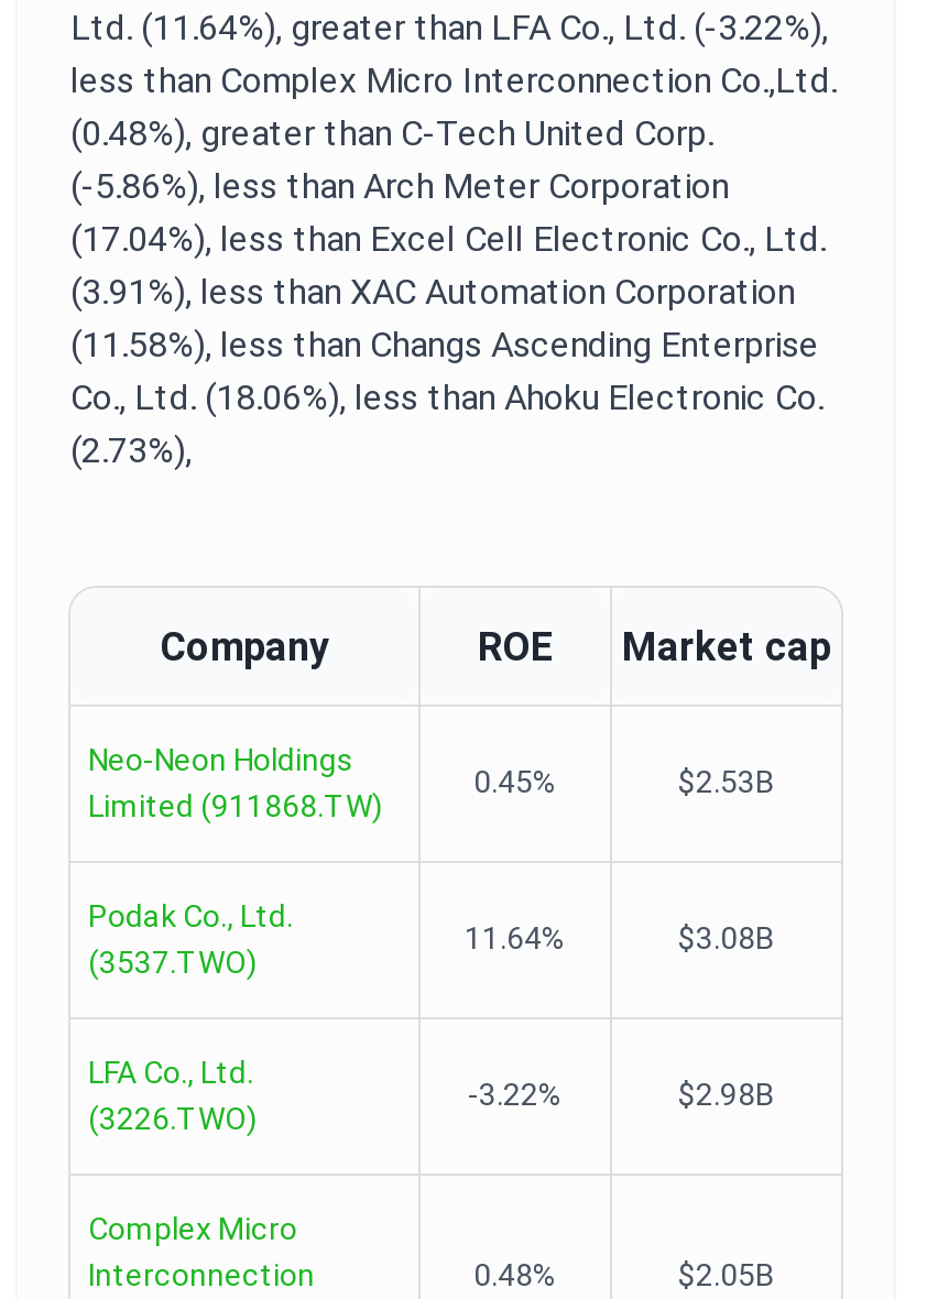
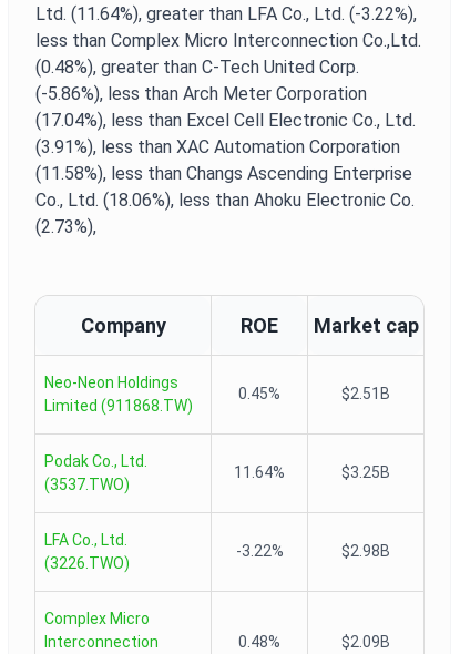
[678,764,775,799] $2.53B -> [341,385,390,402] $2.51B
[678,920,775,956] $3.08B -> [341,463,390,481] $3.25B
[678,1257,775,1292] $2.05B -> [341,633,390,651] $2.09B

